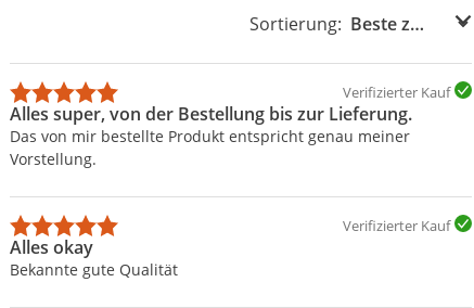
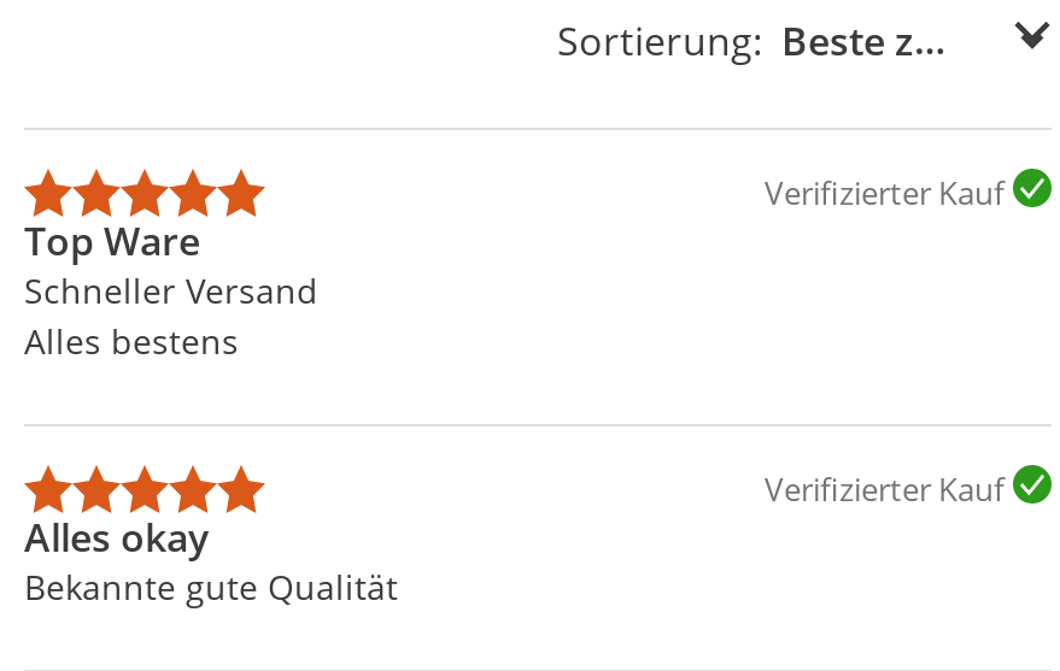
[10,102,412,169] Alles super, von der Bestellung bis zur Lieferung. | Das von mir bestellte Produkt entspricht genau meiner | Vorstellung. -> [24,213,318,363] Top Ware | Schneller Versand | Alles bestens

